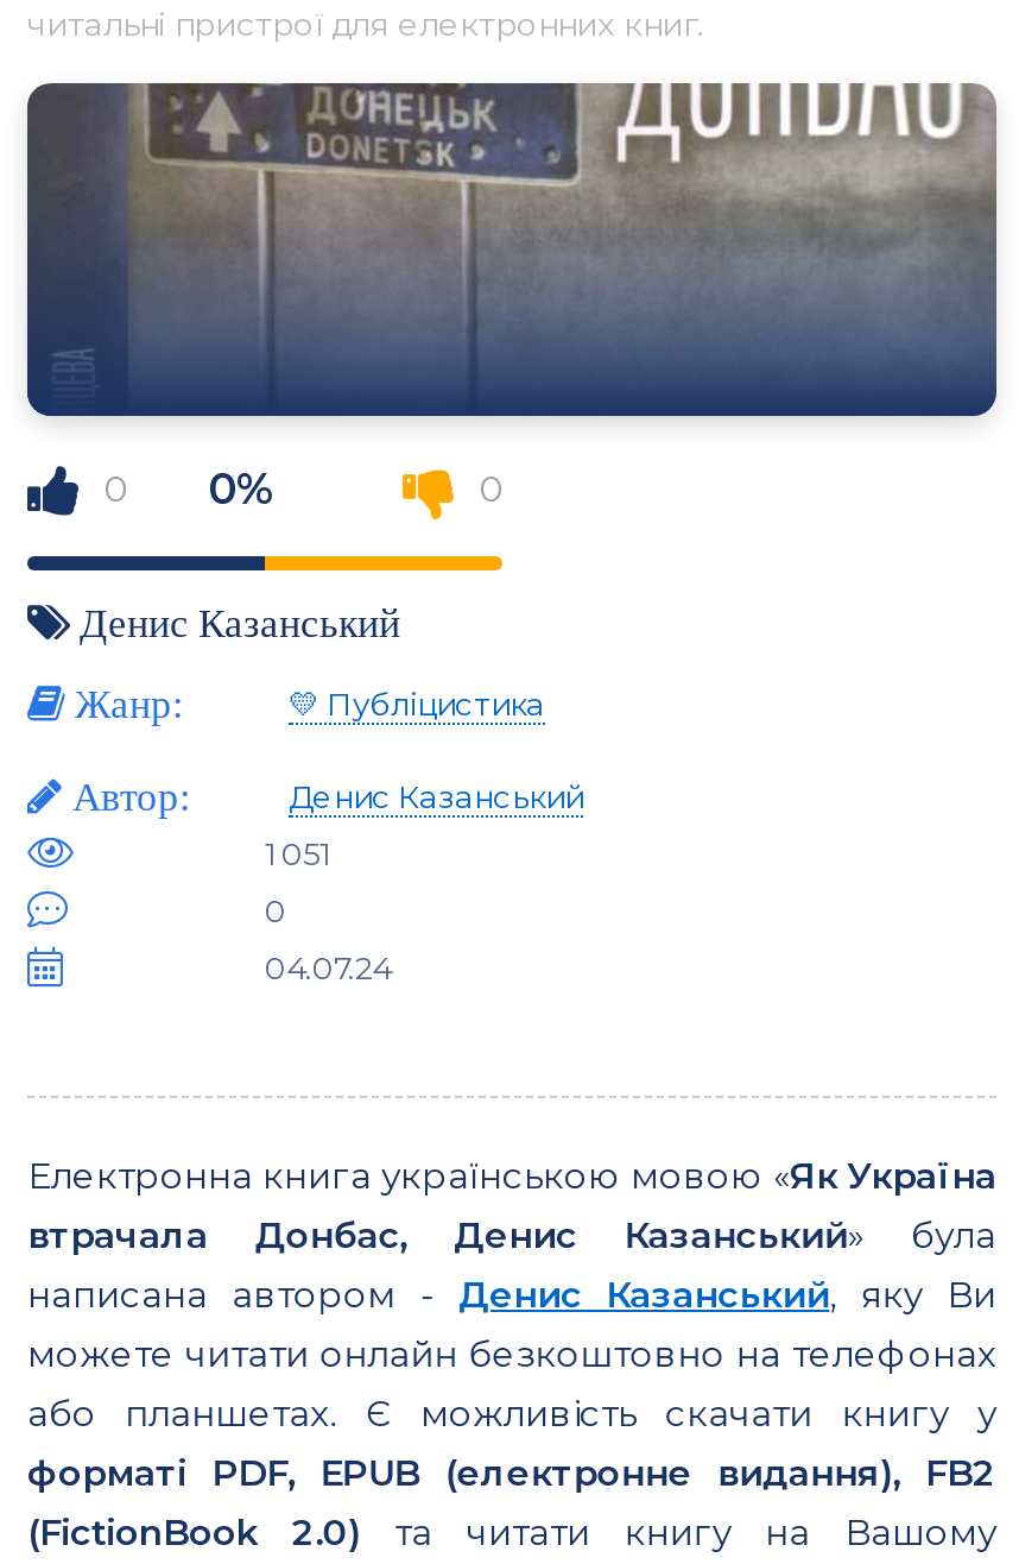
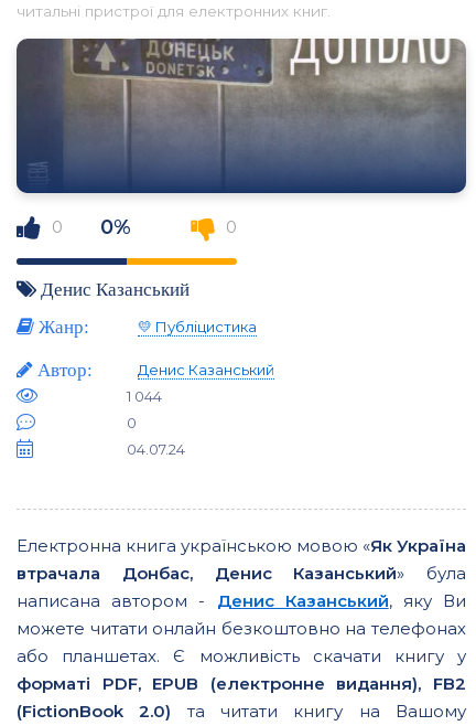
[265,834,329,872] 1 051 -> [127,387,162,405] 1 044

